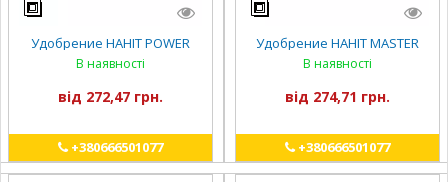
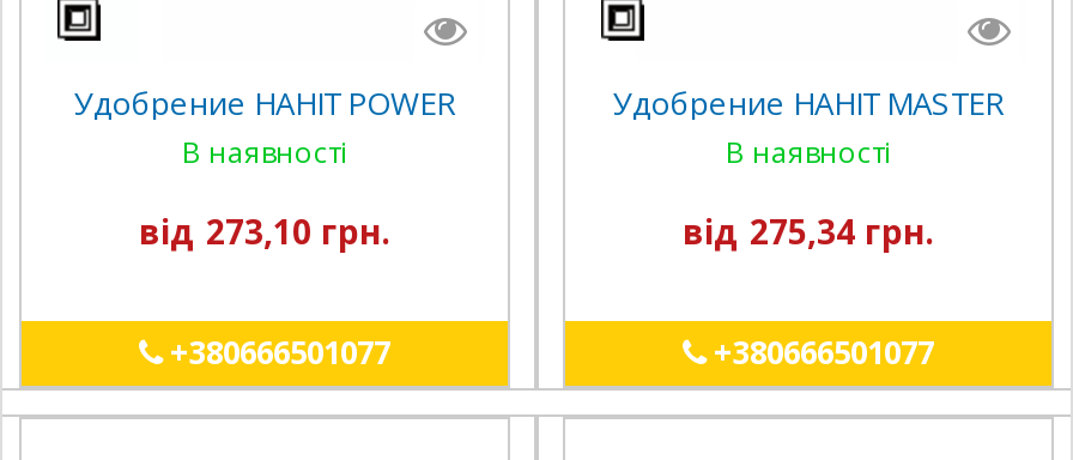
[58,87,163,106] від 272,47 грн. -> [139,209,390,254] від 273,10 грн.
[285,87,390,106] від 274,71 грн. -> [683,209,934,254] від 275,34 грн.

